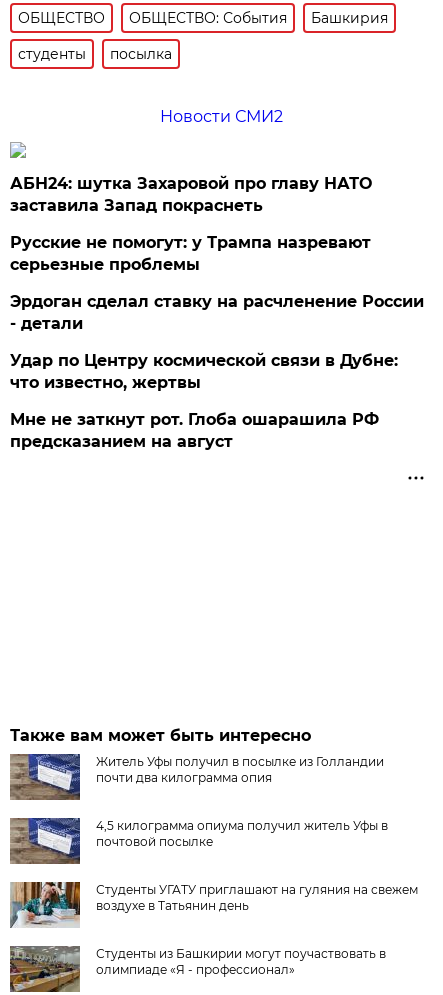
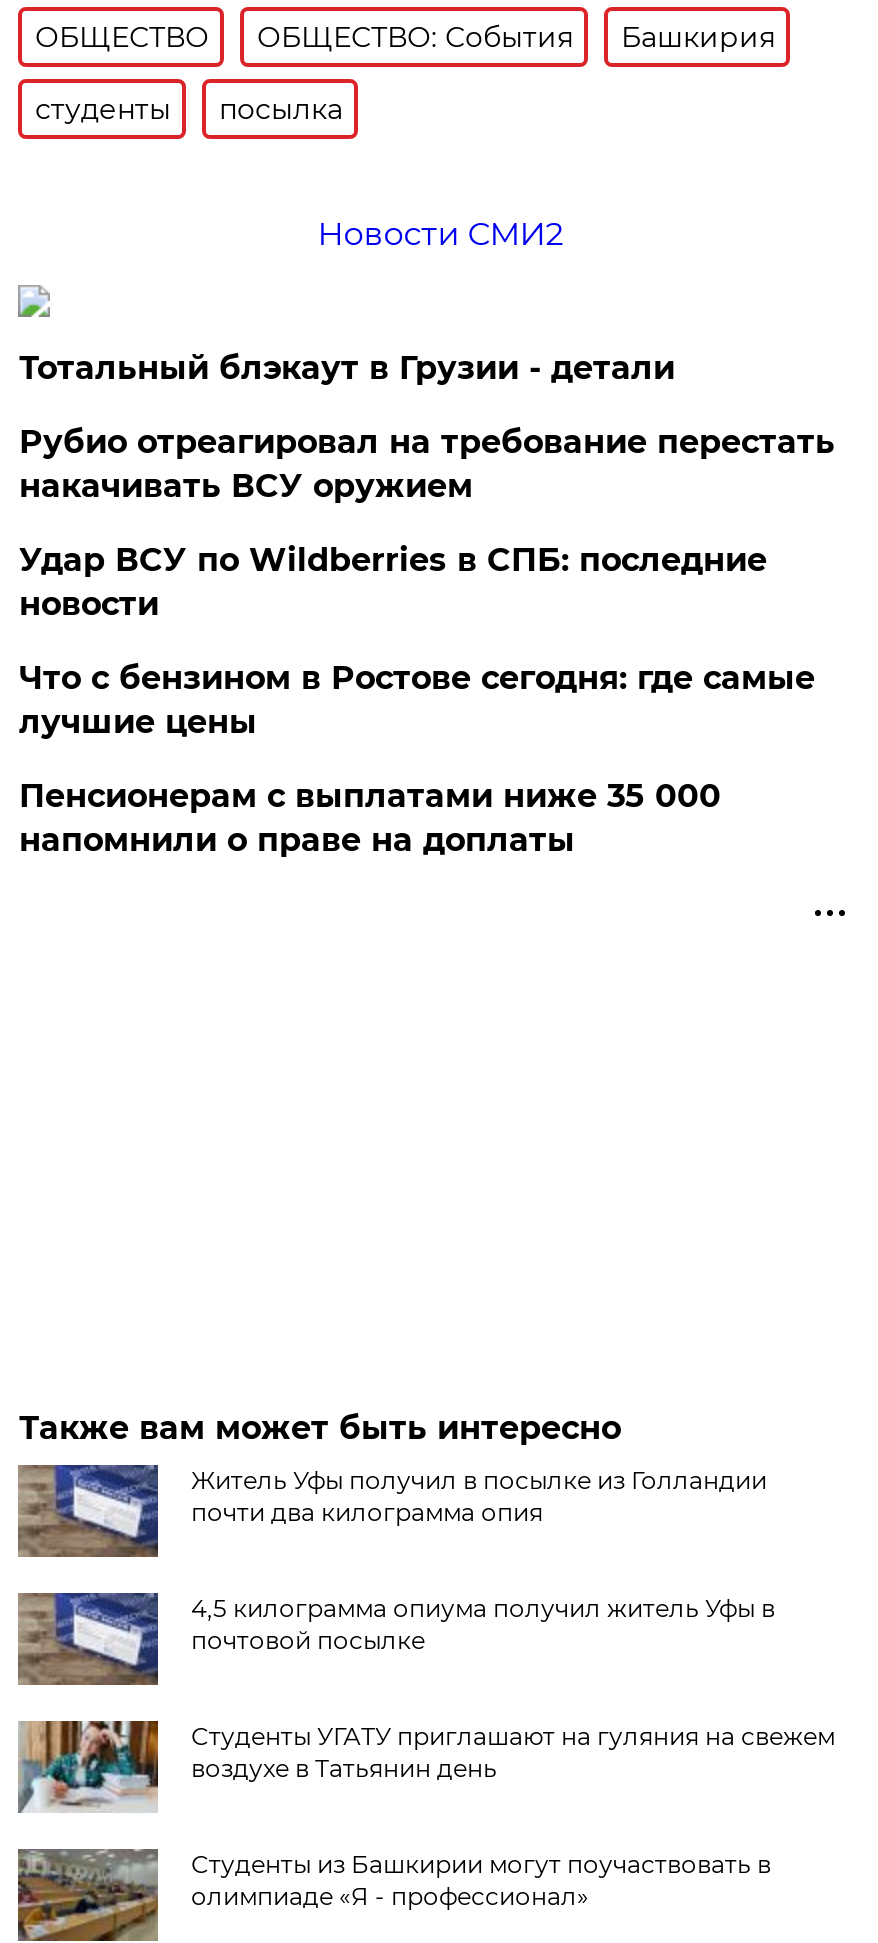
[10,174,372,215] АБН24: шутка Захаровой про главу НАТО | заставила Запад покраснеть -> [19,349,675,387] Тотальный блэкаут в Грузии - детали
[10,233,371,274] Русские не помогут: у Трампа назревают | серьезные проблемы -> [19,423,835,505] Рубио отреагировал на требование перестать | накачивать ВСУ оружием
[10,292,424,333] Эрдоган сделал ставку на расчленение России | - детали -> [19,541,767,623] Удар ВСУ по Wildberries в СПБ: последние | новости
[10,351,398,392] Удар по Центру космической связи в Дубне: | что известно, жертвы -> [19,659,815,741] Что с бензином в Ростове сегодня: где самые | лучшие цены
[10,410,379,451] Мне не заткнут рот. Глоба ошарашила РФ | предсказанием на август -> [19,777,721,859] Пенсионерам с выплатами ниже 35 000 | напомнили о праве на доплаты

